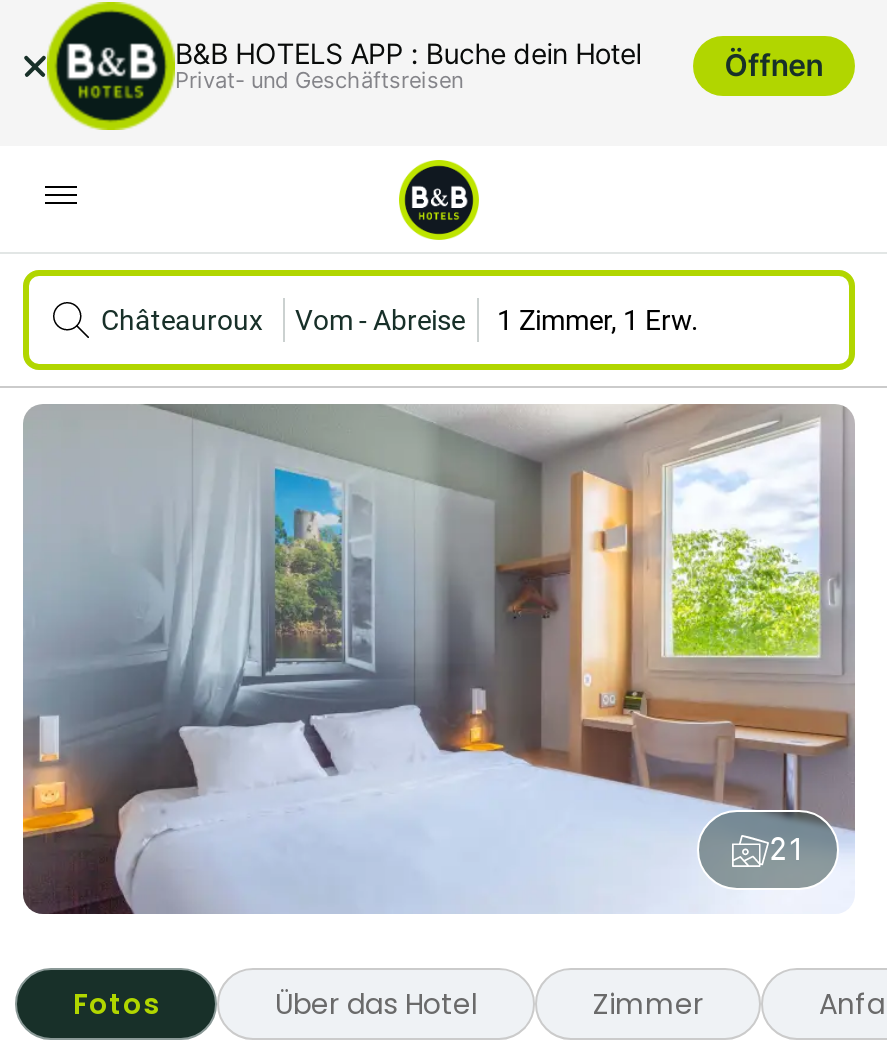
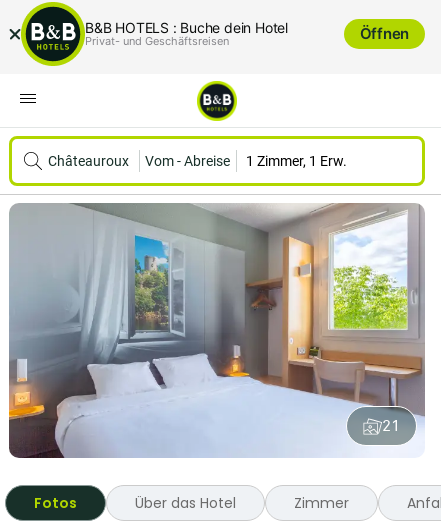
[175,36,641,70] B&B HOTELS APP : Buche dein Hotel -> [85,19,288,36] B&B HOTELS : Buche dein Hotel

